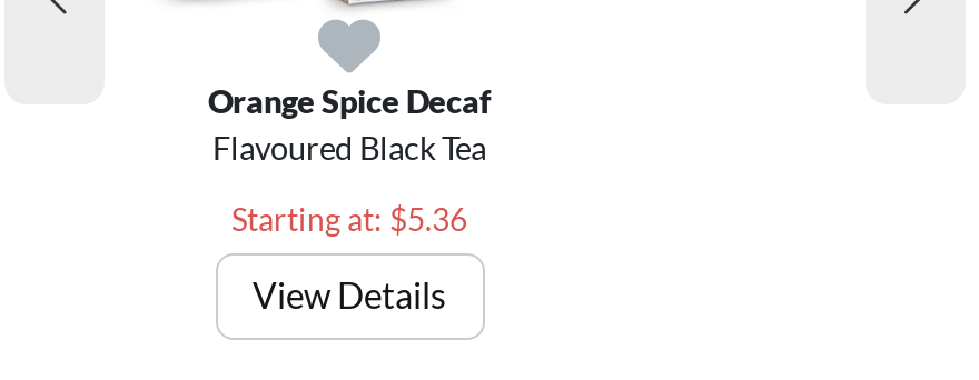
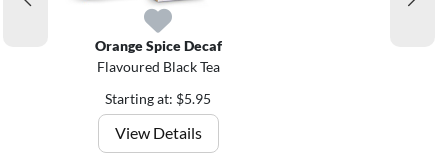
[231,200,467,238] Starting at: $5.36 -> [105,90,211,107] Starting at: $5.95

